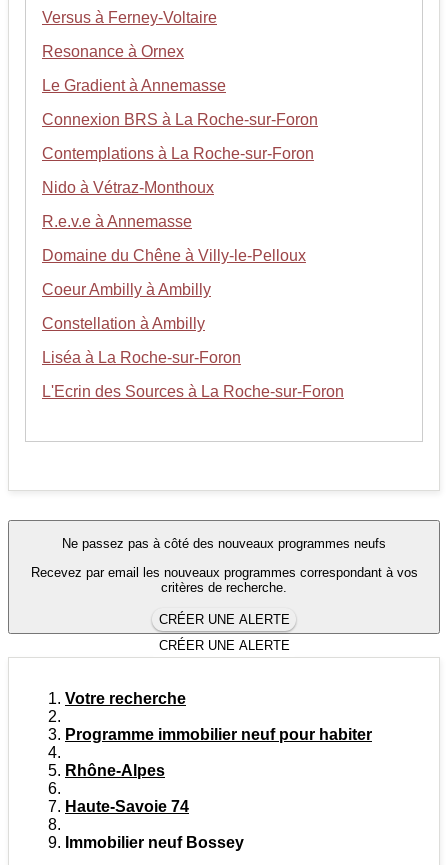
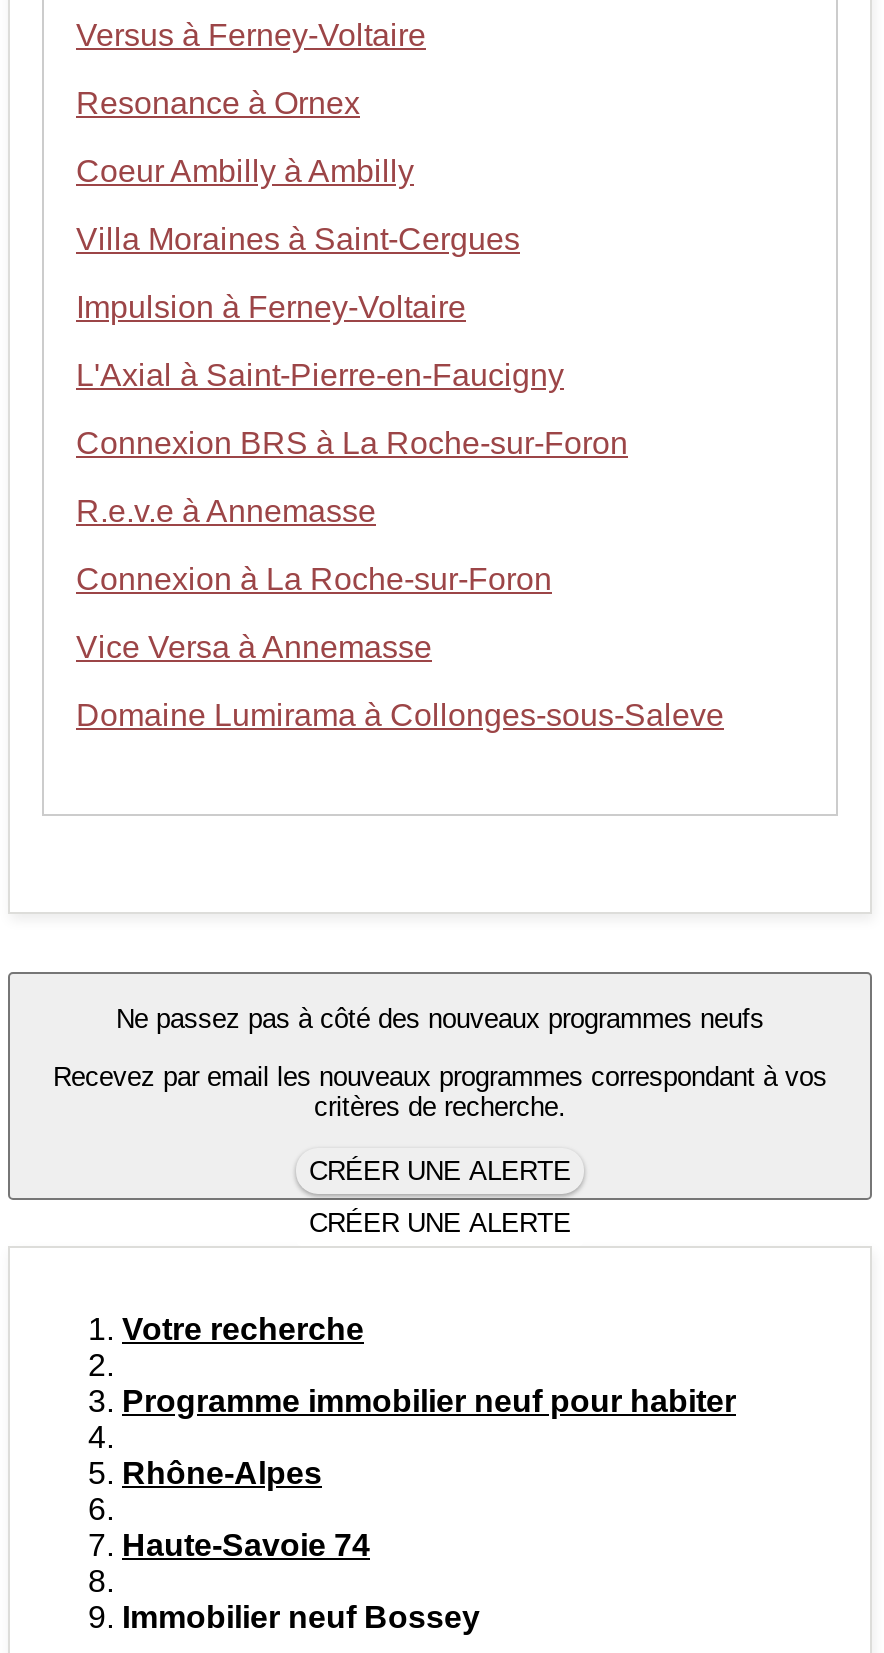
[42,77,226,94] Le Gradient à Annemasse -> [76,222,564,392] Villa Moraines à Saint-Cergues | Impulsion à Ferney-Voltaire | L'Axial à Saint-Pierre-en-Faucigny
moved [42,111,318,128] -> [76,426,628,460]: Connexion BRS à La Roche-sur-Foron
[42,145,314,196] Contemplations à La Roche-sur-Foron | Nido à Vétraz-Monthoux -> none
moved [42,213,192,230] -> [76,494,376,528]: R.e.v.e à Annemasse
[42,247,344,400] Domaine du Chêne à Villy-le-Pelloux | Constellation à Ambilly | Liséa à La Roche-sur-Foron | L'Ecrin des Sources à La Roche-sur-Foron -> [76,562,724,732] Connexion à La Roche-sur-Foron | Vice Versa à Annemasse | Domaine Lumirama à Collonges-sous-Saleve
moved [42,281,211,298] -> [76,154,414,188]: Coeur Ambilly à Ambilly

